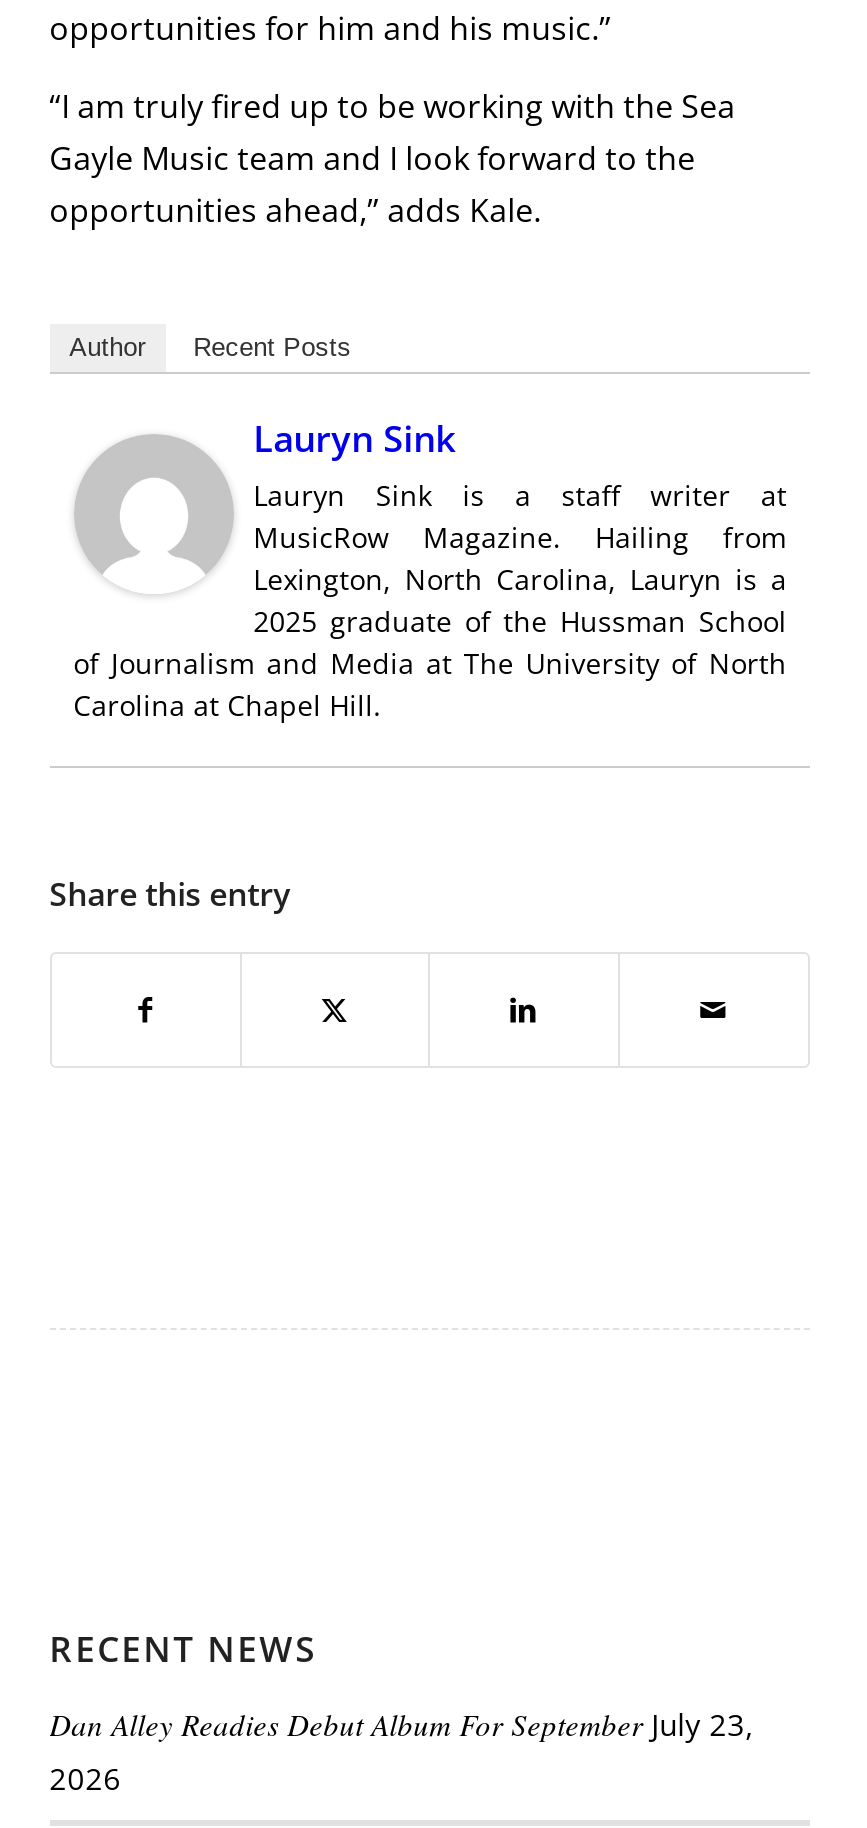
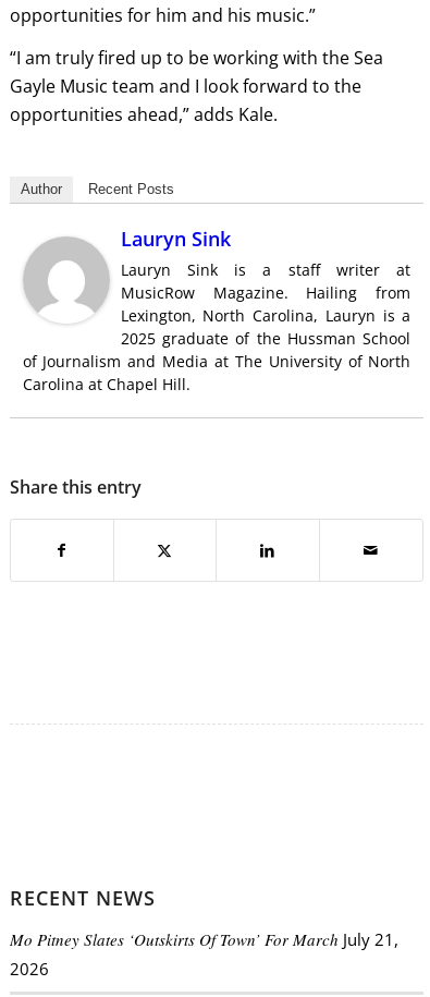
[49,1704,753,1744] Dan Alley Readies Debut Album For September July 23, -> [9,928,398,950] Mo Pitney Slates ‘Outskirts Of Town’ For March July 21,

